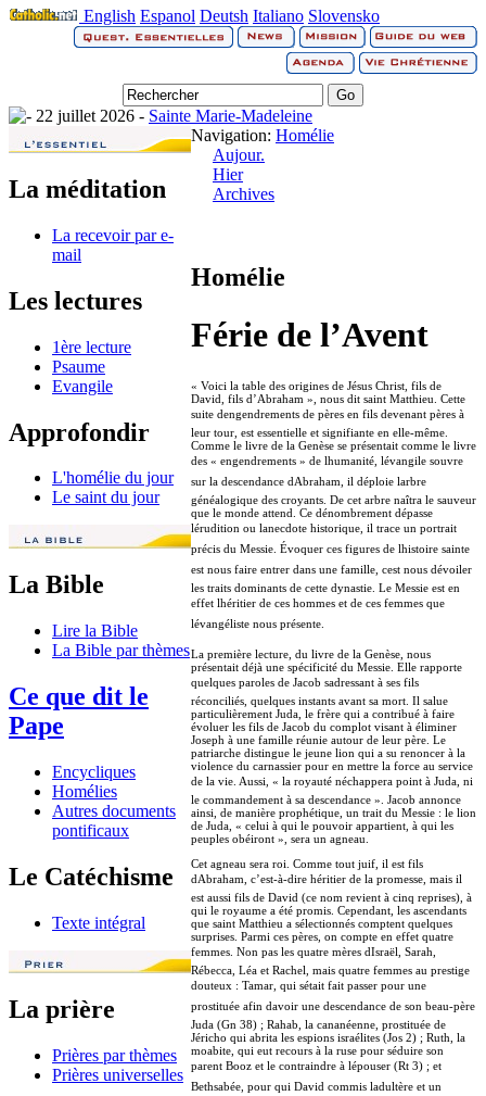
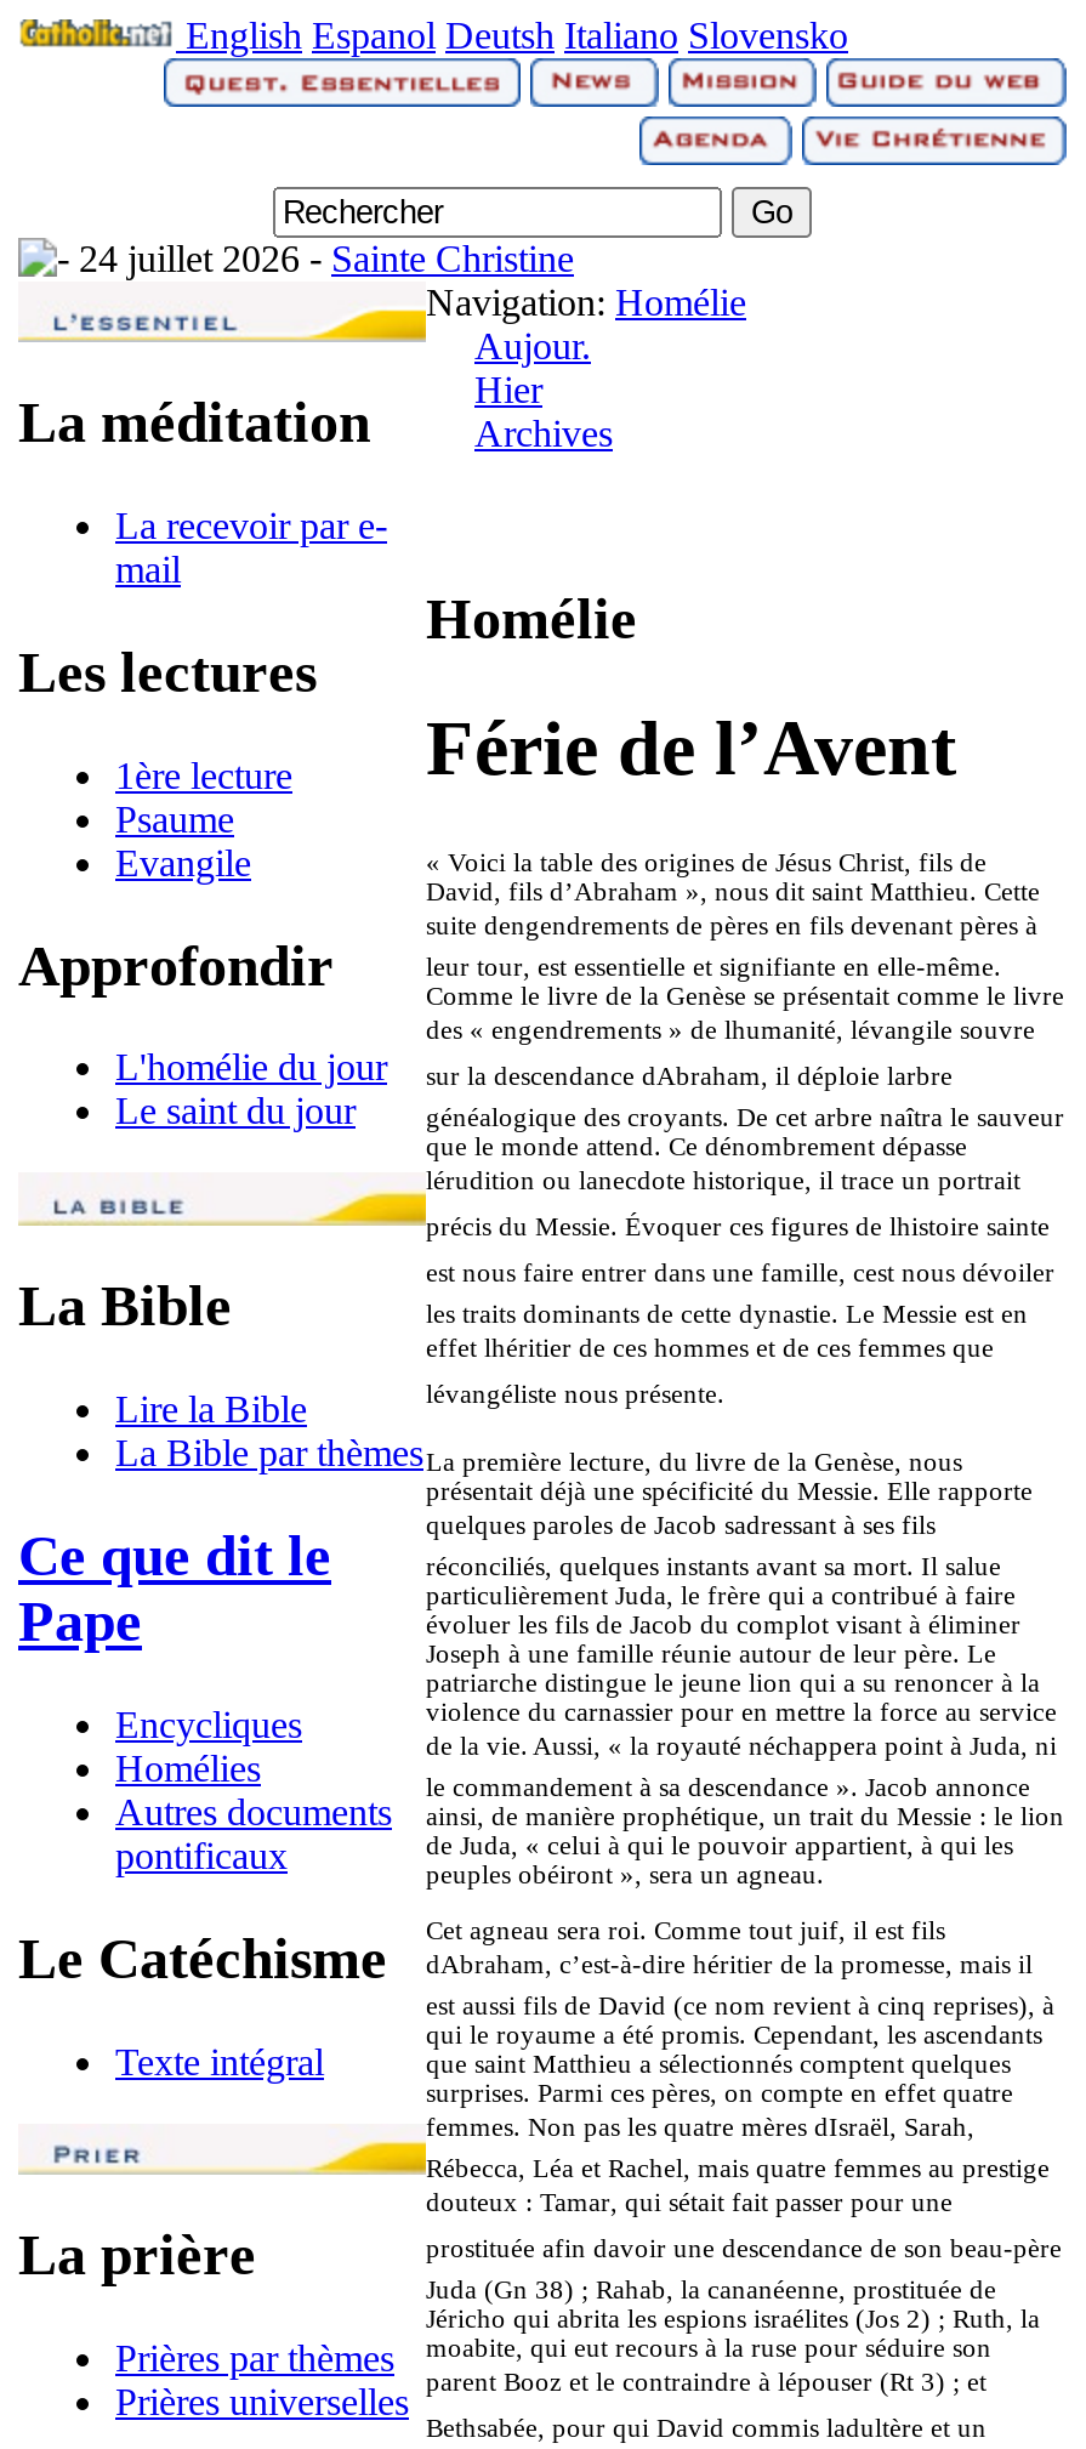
[31,106,312,125] 22 juillet 2026 -Sainte Marie-Madeleine -> [69,238,574,279] 24 juillet 2026 -Sainte Christine

